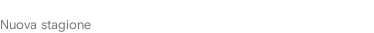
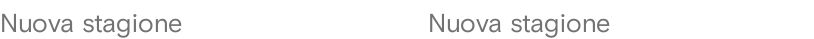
none -> [428,9,610,35] Nuova stagione

